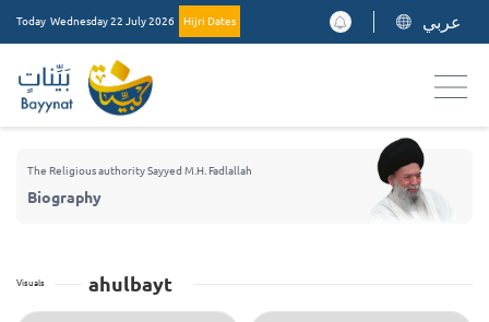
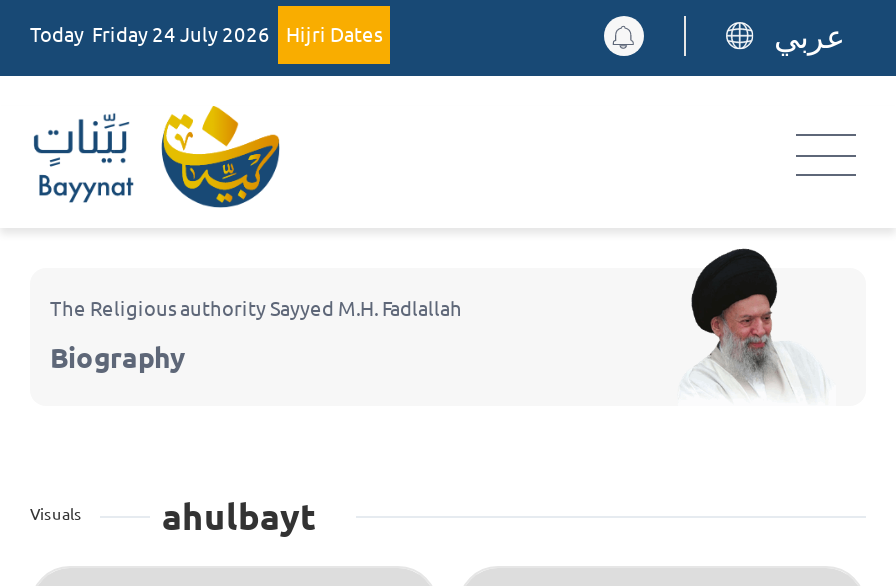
[16,15,236,27] Today Wednesday 22 July 2026 Hijri Dates -> [30,24,382,46] Today Friday 24 July 2026 Hijri Dates

